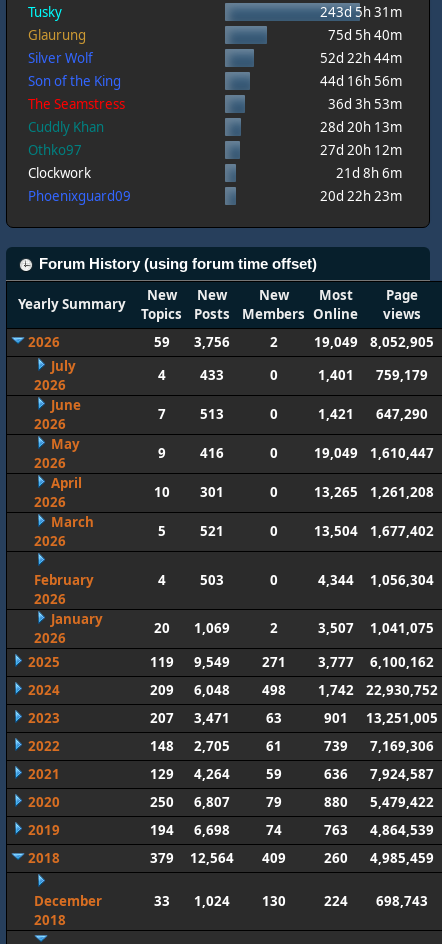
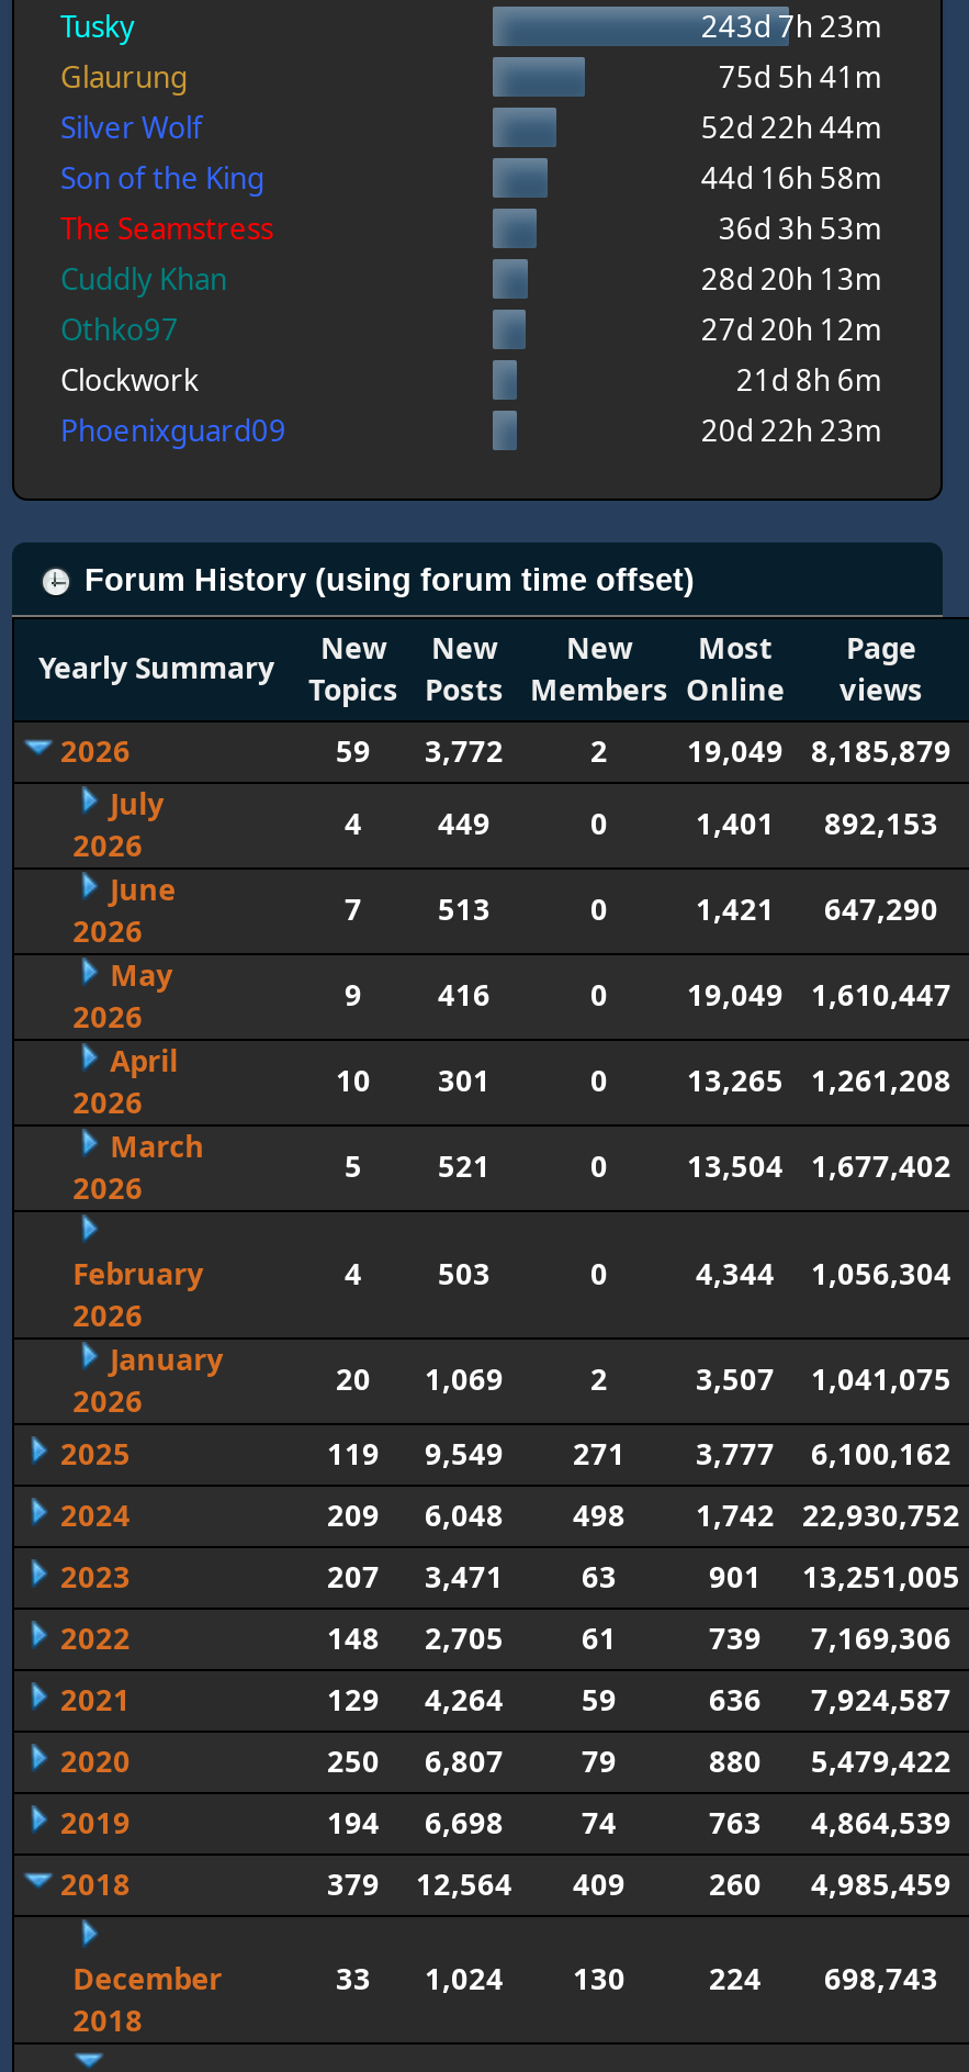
[320,3,402,21] 243d 5h 31m -> [701,6,881,46] 243d 7h 23m
[328,26,402,44] 75d 5h 40m -> [718,57,881,96] 75d 5h 41m
[320,72,402,90] 44d 16h 56m -> [701,158,881,197] 44d 16h 58m
[153,333,230,351] 59 3,756 -> [336,731,504,771] 59 3,772
[269,333,434,351] 2 19,049 8,052,905 -> [590,731,951,771] 2 19,049 8,185,879
[157,366,224,384] 4 433 -> [345,804,491,843] 4 449
[317,366,428,384] 1,401 759,179 -> [696,804,938,843] 1,401 892,153

